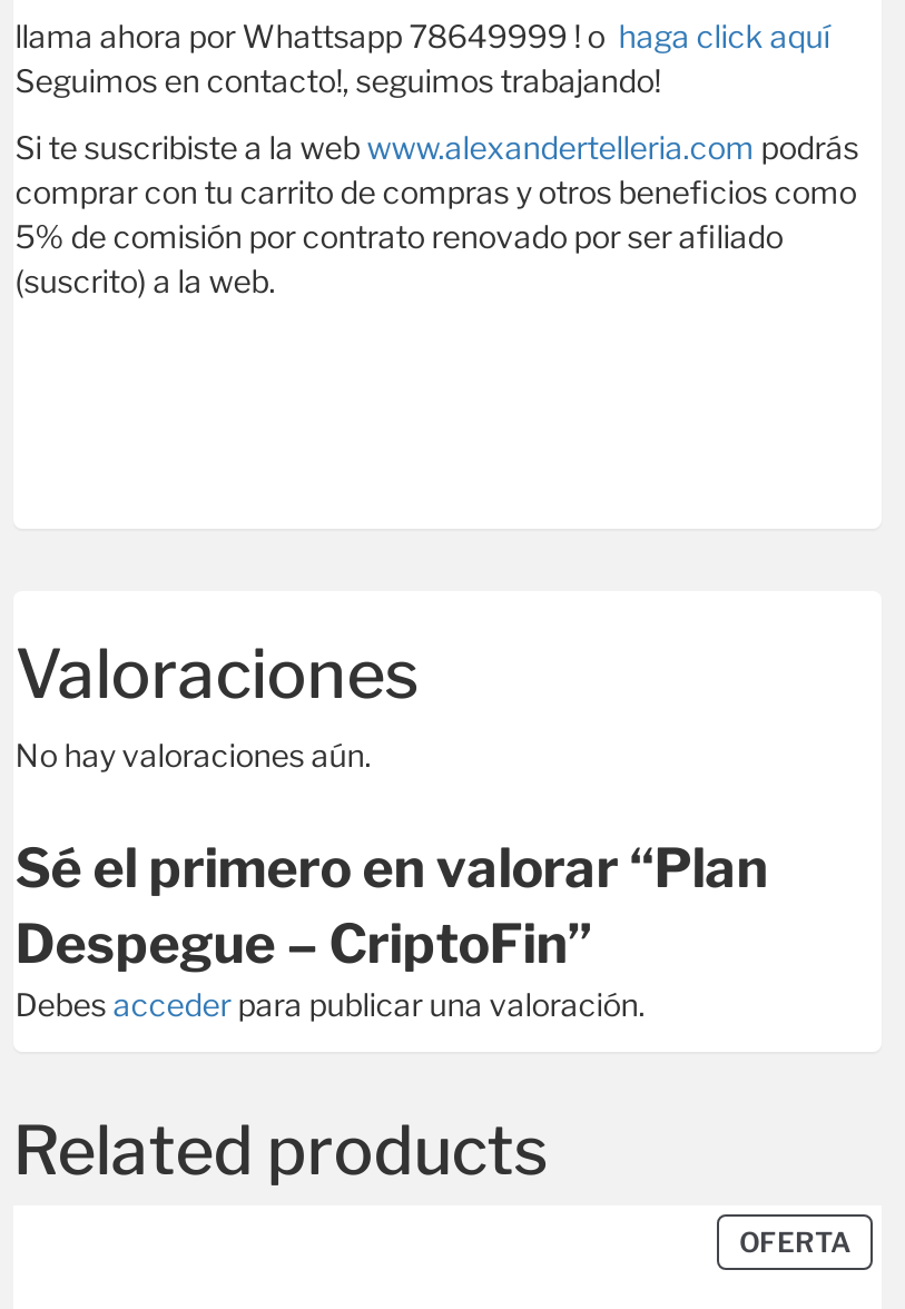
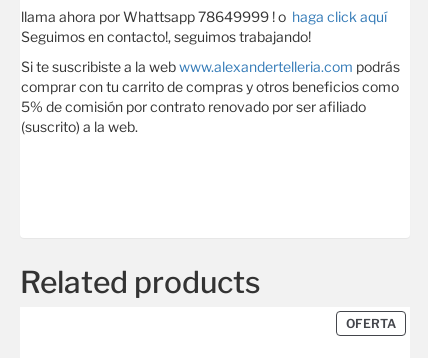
[15,632,768,1022] Valoraciones | No hay valoraciones aún. | Sé el primero en valorar “Plan | Despegue – CriptoFin” | Debes acceder para publicar una valoración. -> none

